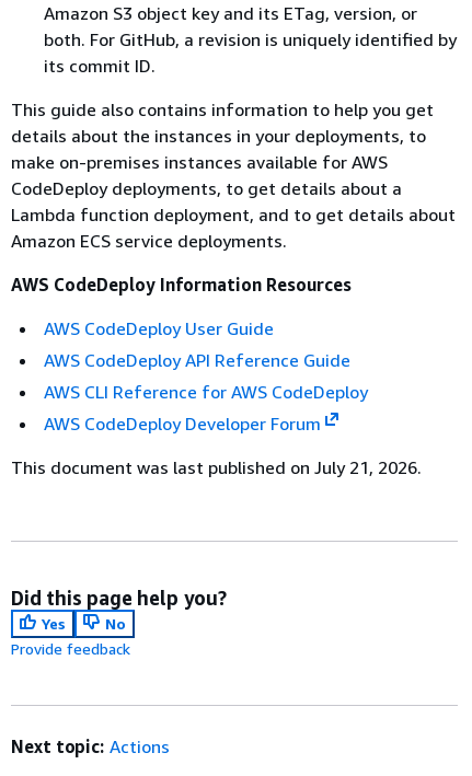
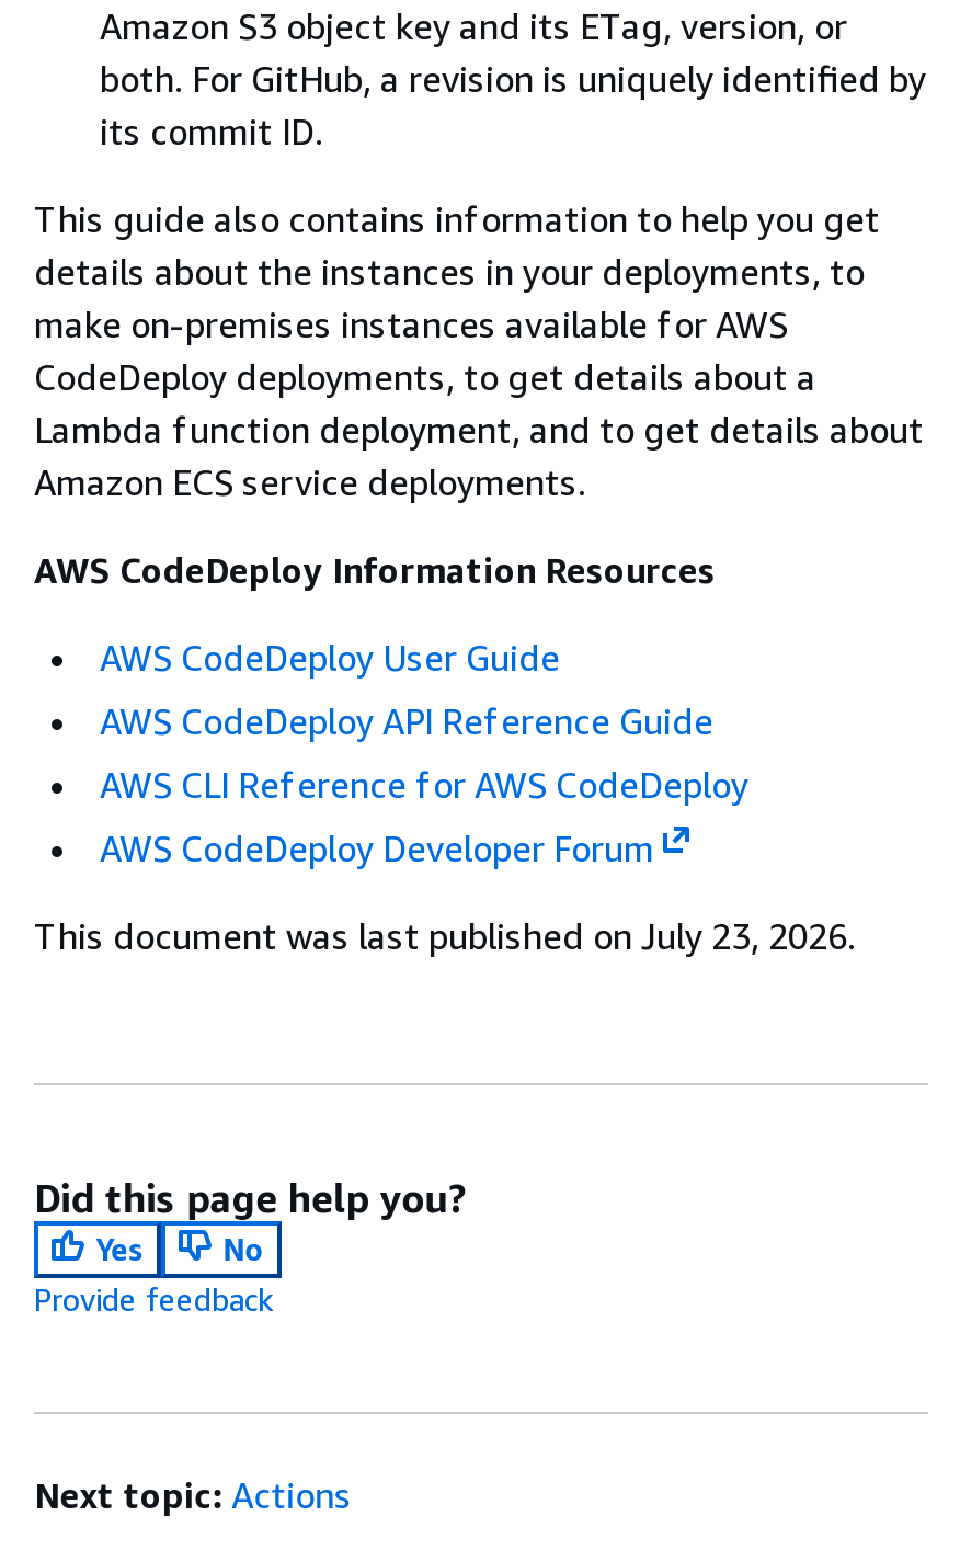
[11,456,422,478] This document was last published on July 21, 2026. -> [34,914,856,958] This document was last published on July 23, 2026.

